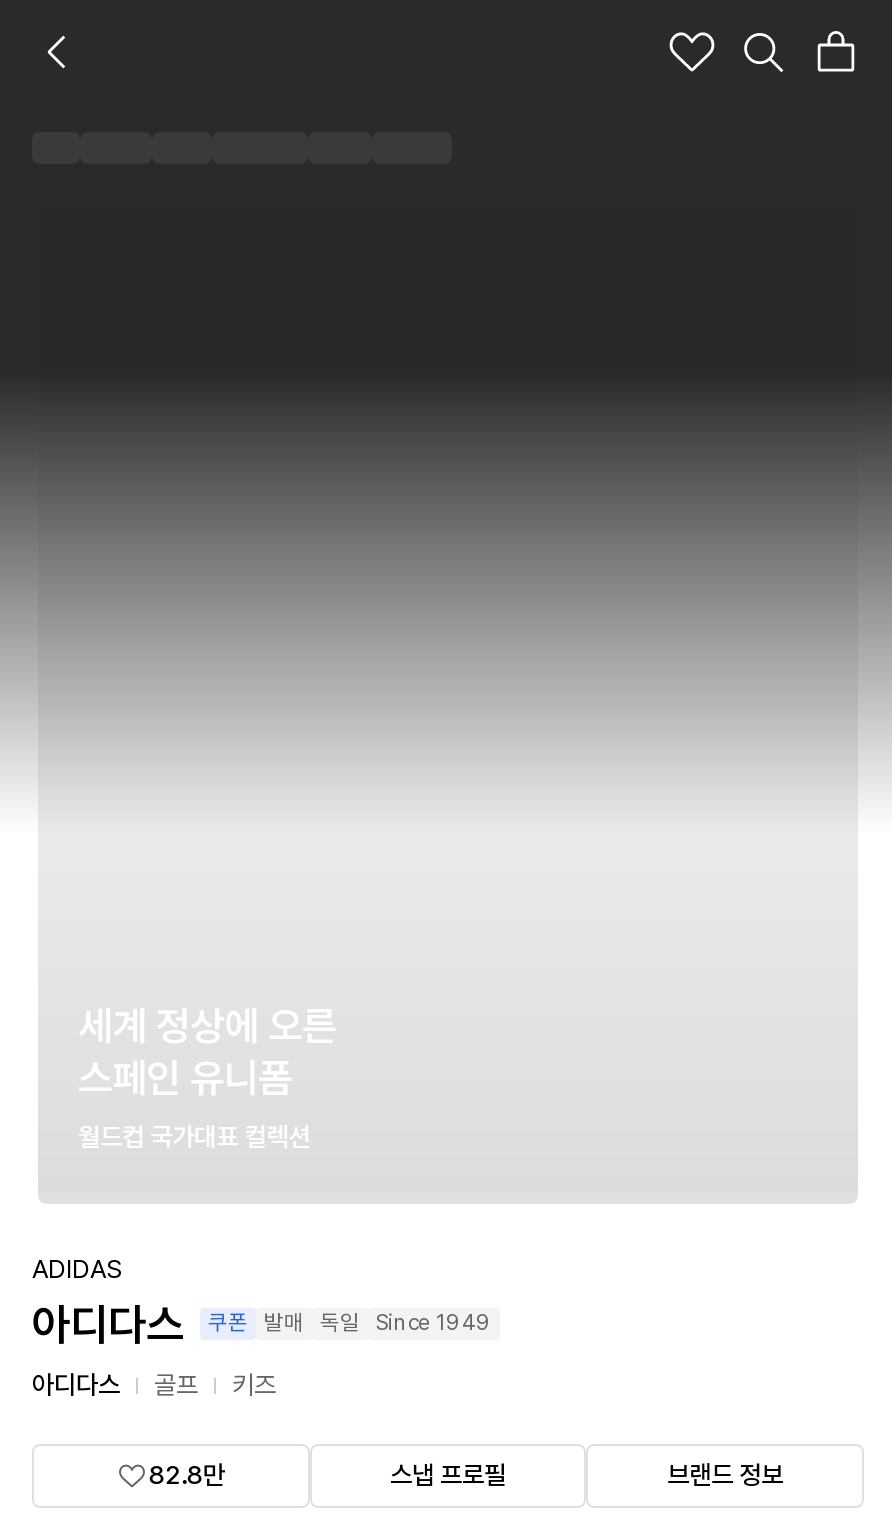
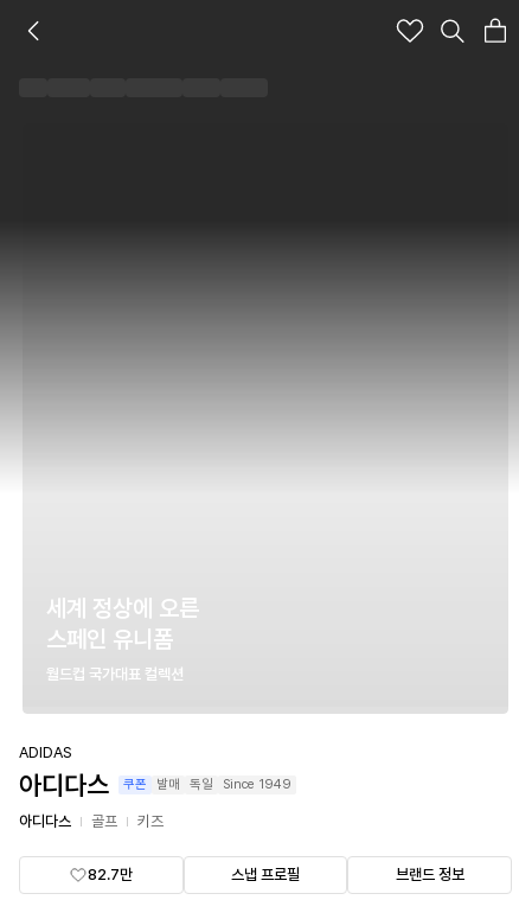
[149,1459,225,1489] 82.8만 -> [88,865,133,883] 82.7만

